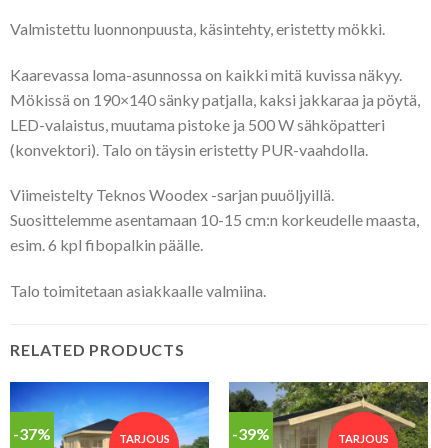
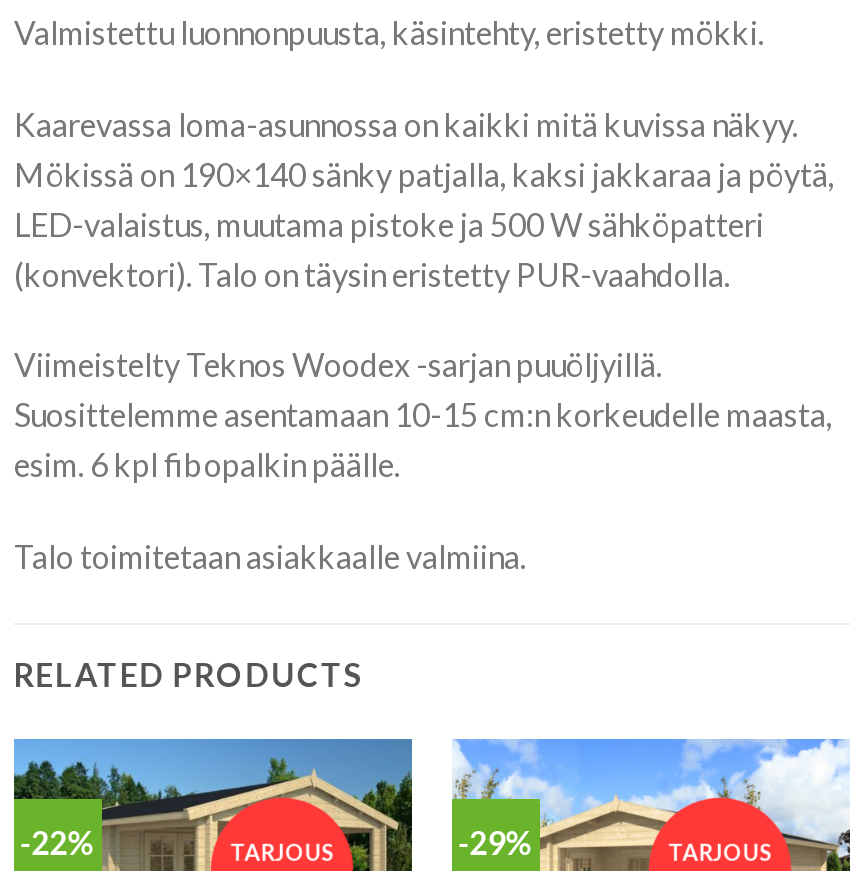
[13,424,51,443] -37% -> [20,823,96,861] -22%
[232,424,270,443] -39% -> [458,823,534,861] -29%

